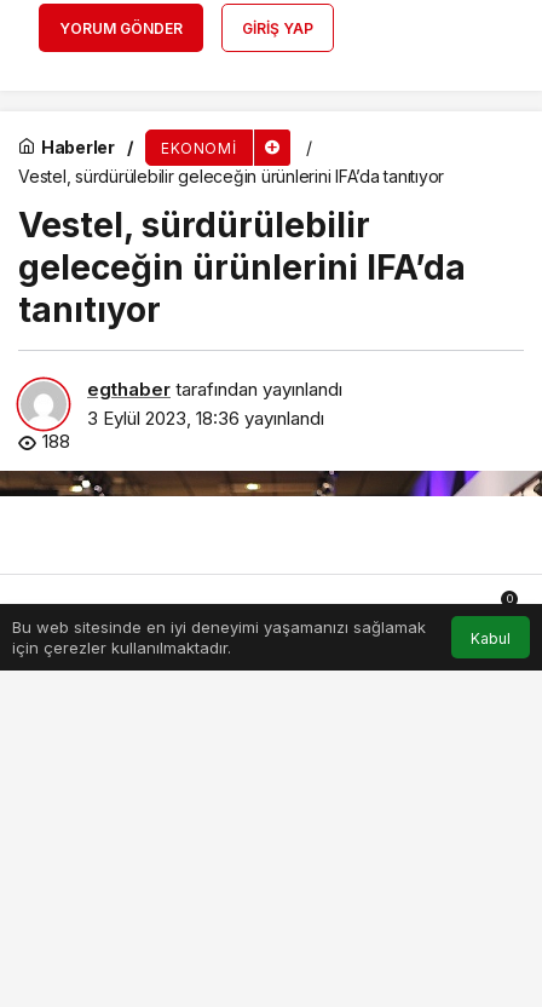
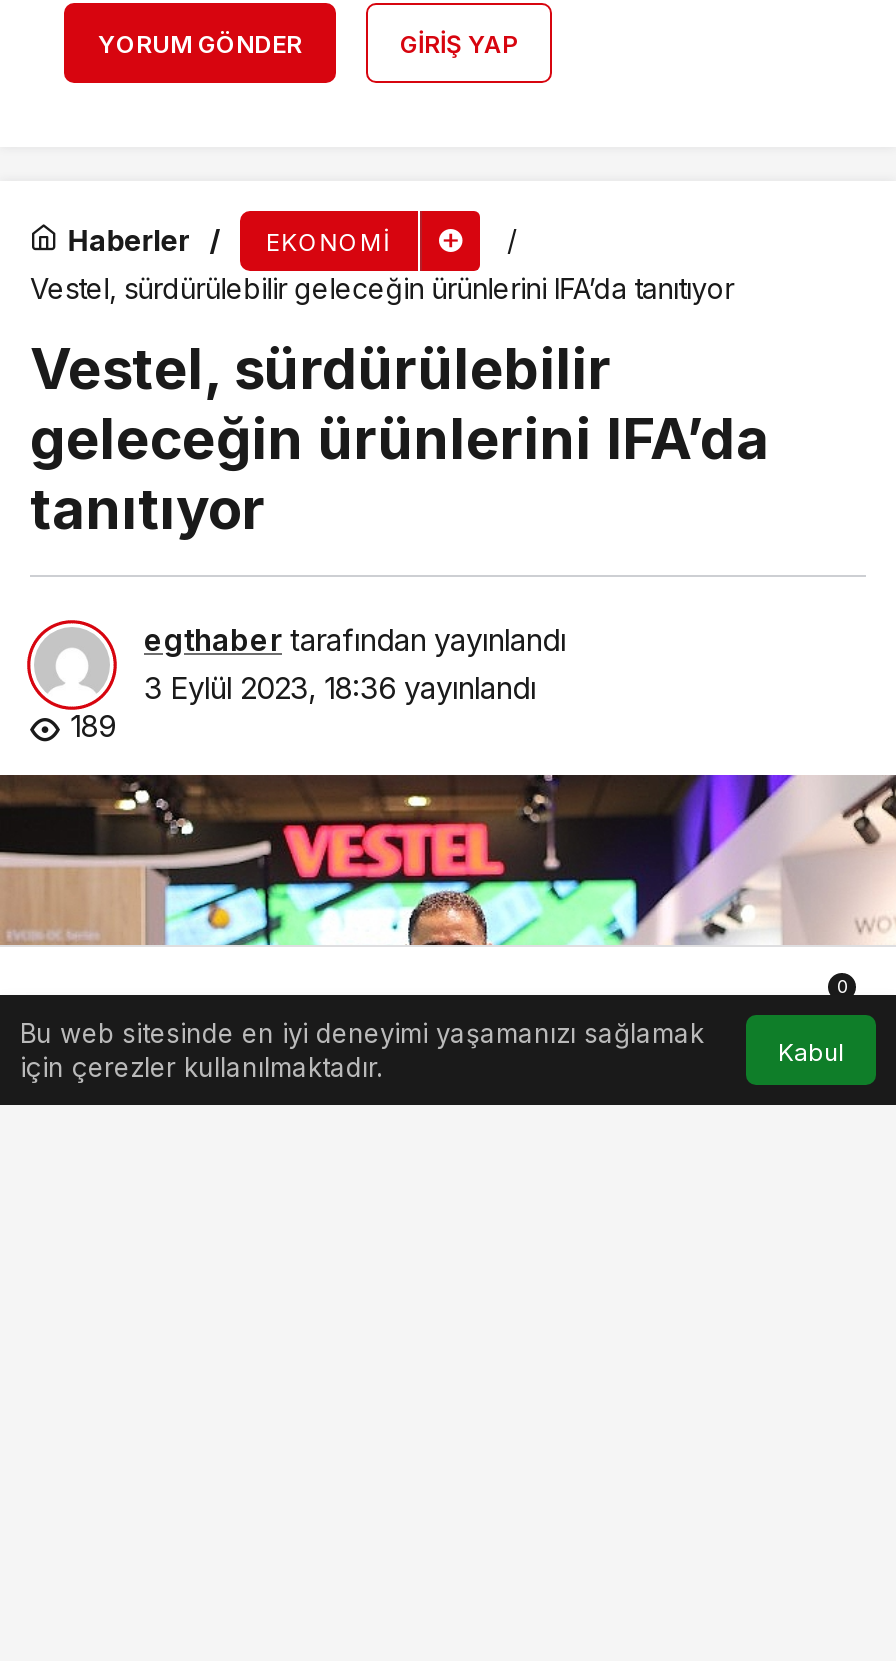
none -> [6,815,890,947] [image]
[42,430,70,453] 188 -> [70,708,116,746] 189

